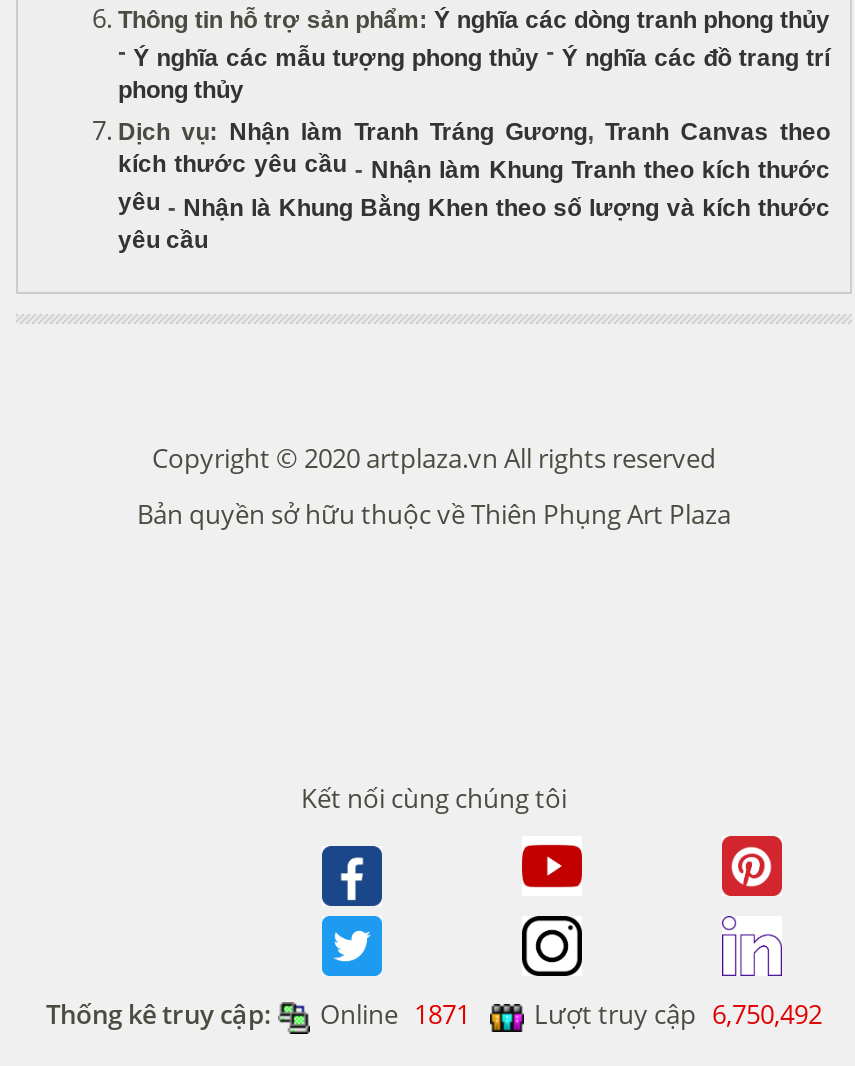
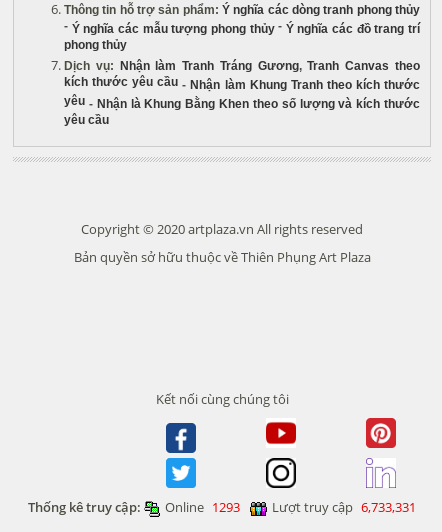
[320,996,470,1032] Online 1871 -> [165,498,240,516] Online 1293
[534,996,822,1032] Lượt truy cập 6,750,492 -> [272,498,416,516] Lượt truy cập 6,733,331

